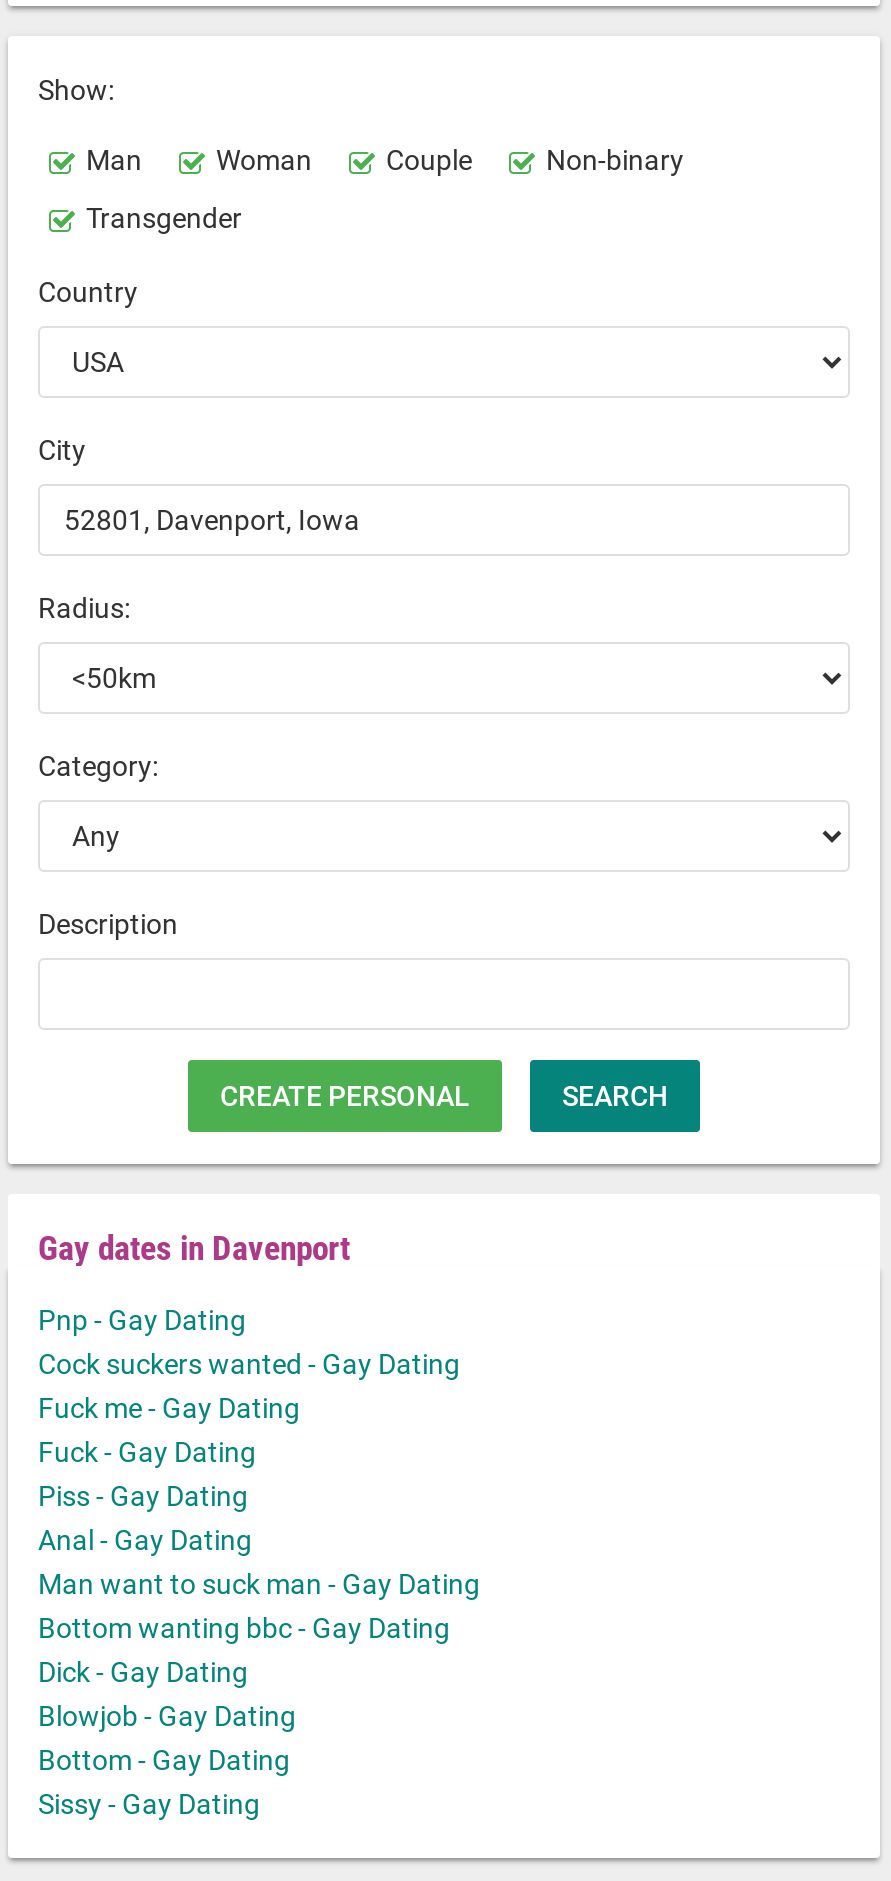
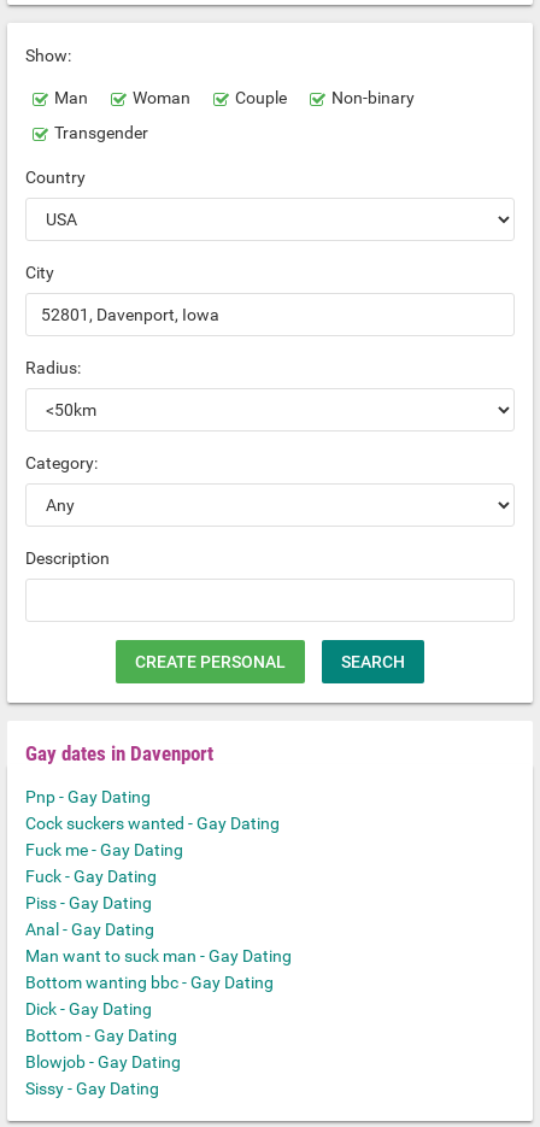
moved [38,1700,296,1732] -> [25,1052,181,1072]: Blowjob - Gay Dating
moved [38,1744,290,1776] -> [25,1026,177,1045]: Bottom - Gay Dating

